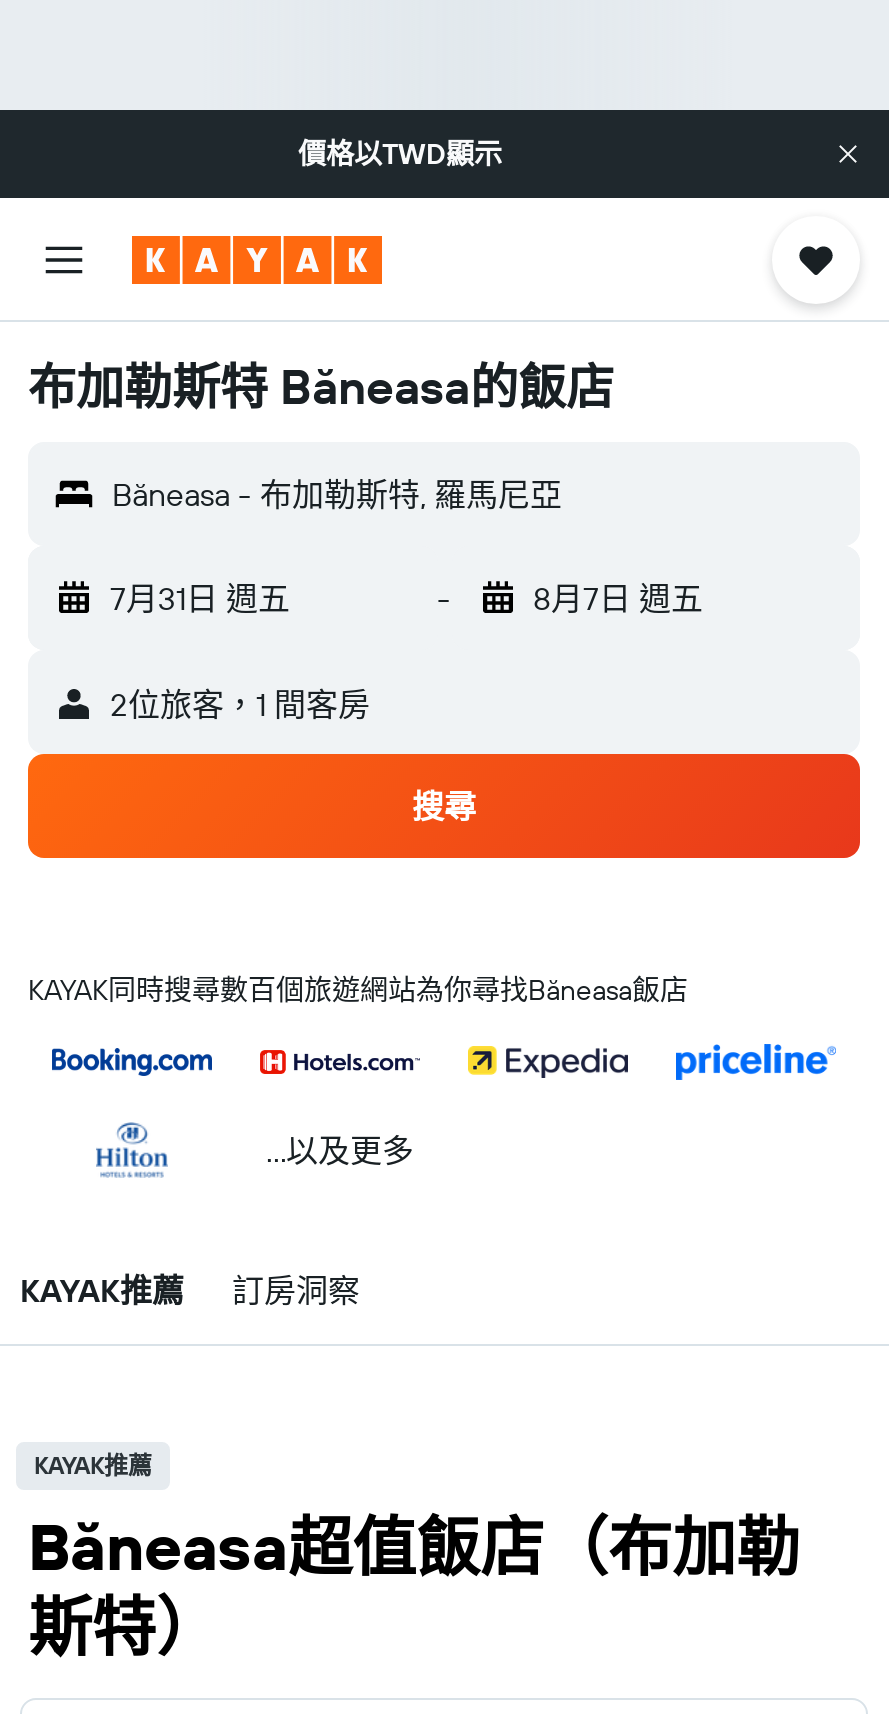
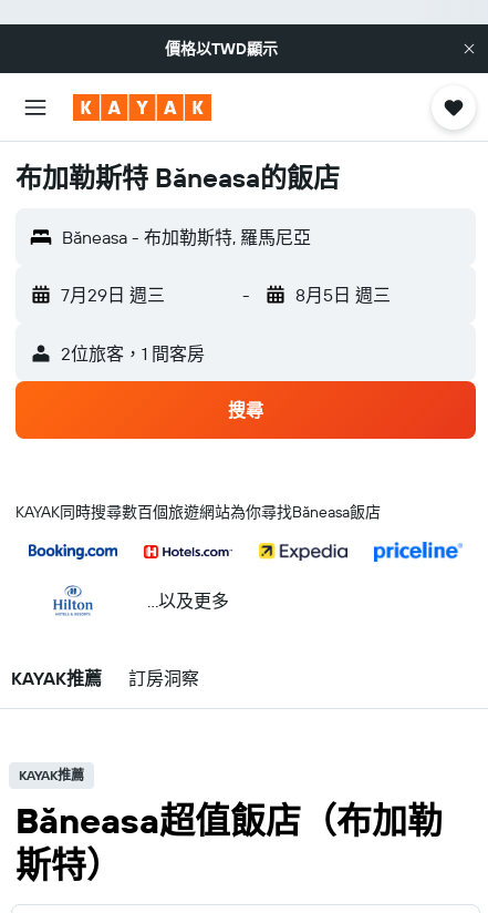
[110,578,290,618] 7月31日 週五 -> [61,284,165,306] 7月29日 週三
[533,578,703,618] 8月7日 週五 -> [295,284,390,306] 8月5日 週三

